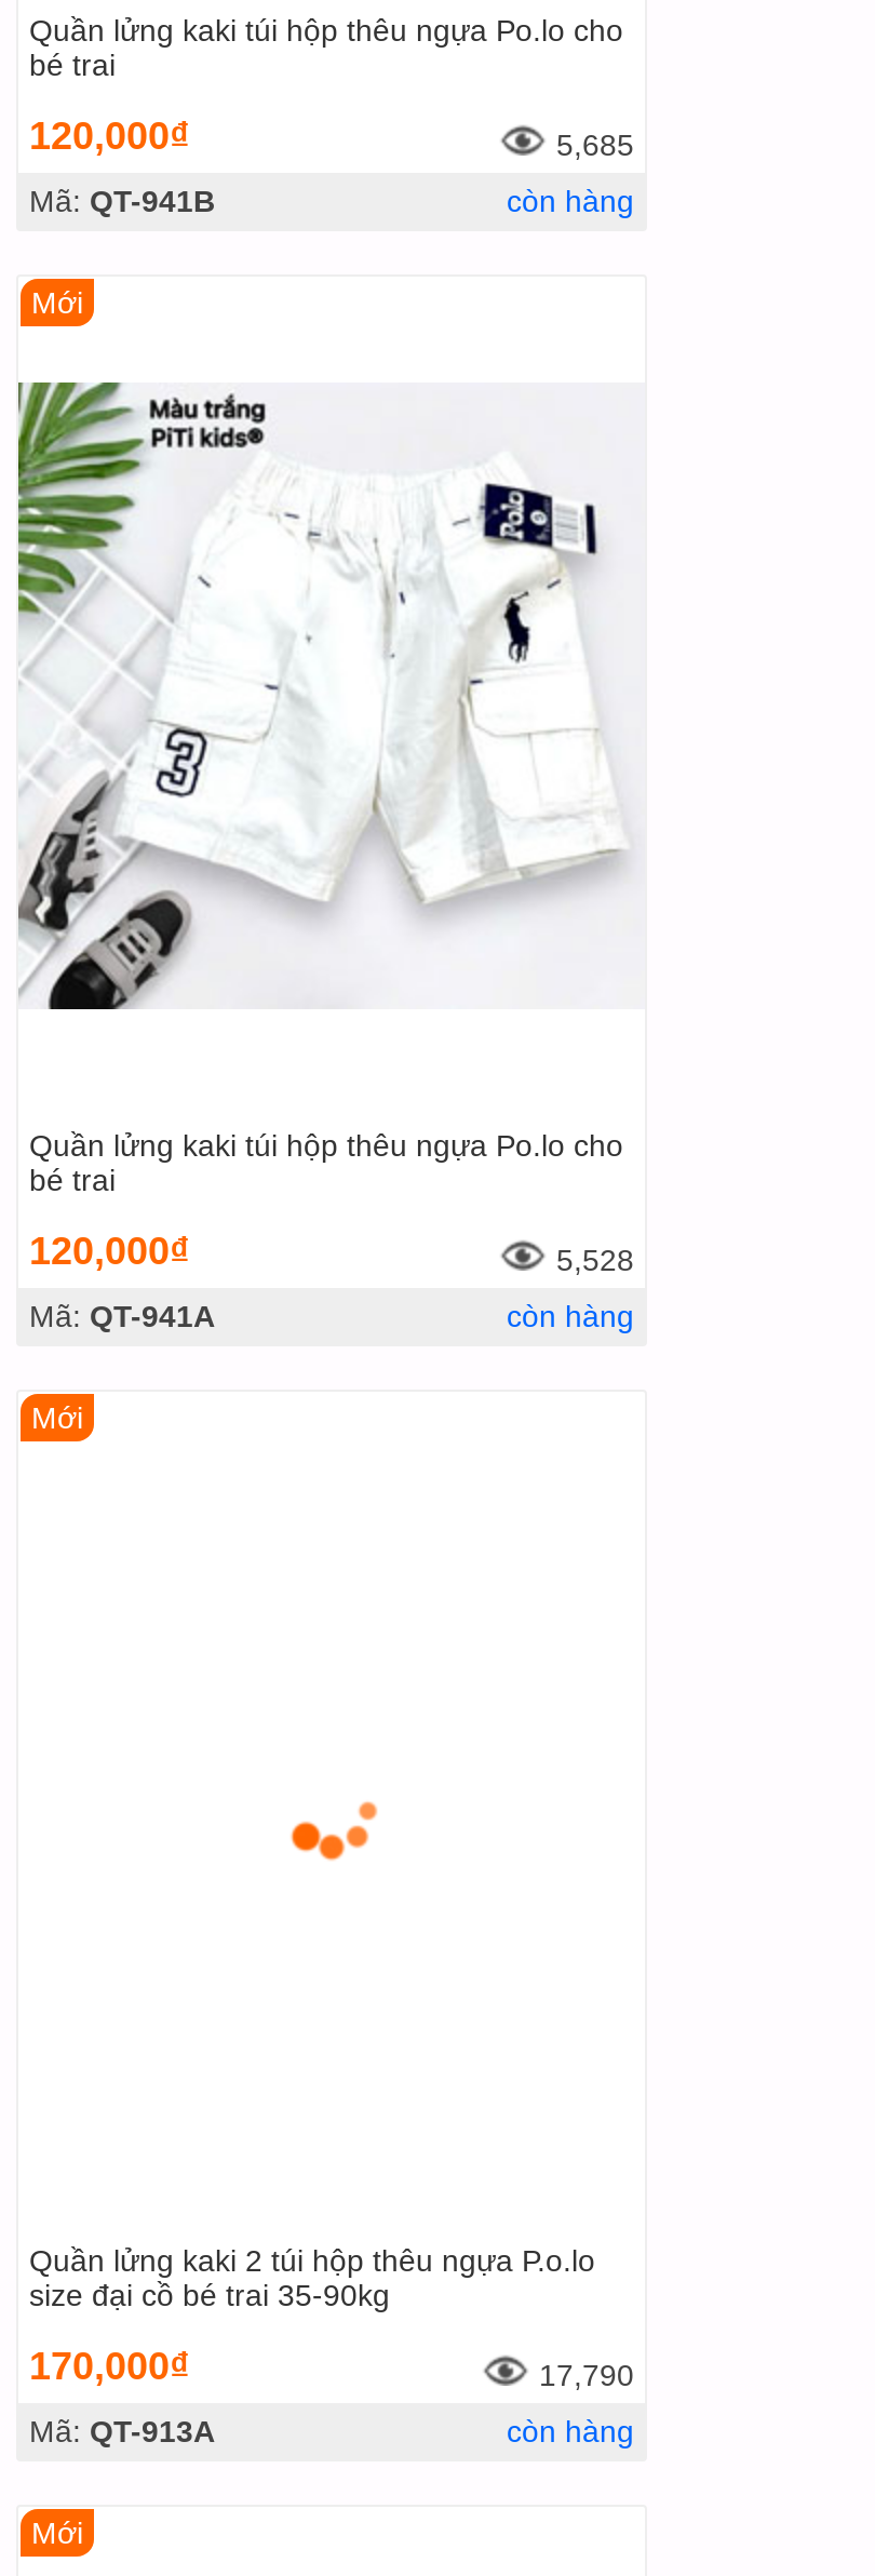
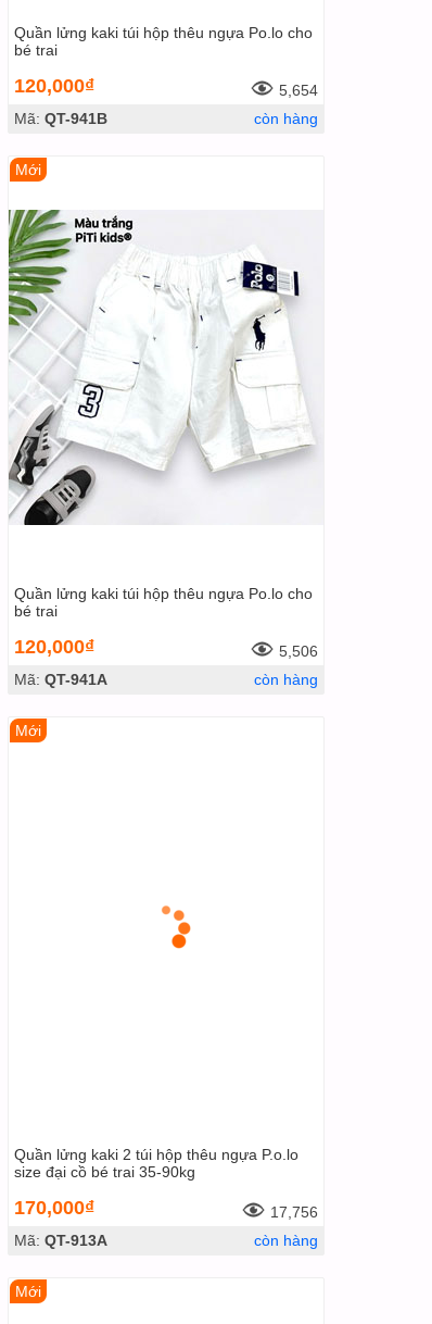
[548,128,634,162] 5,685 -> [275,82,318,99] 5,654
[548,1243,634,1277] 5,528 -> [275,642,318,660] 5,506
[288,1766,379,1863] [image] -> [145,904,191,953] [image]
[530,2358,634,2392] 17,790 -> [266,1203,318,1221] 17,756

